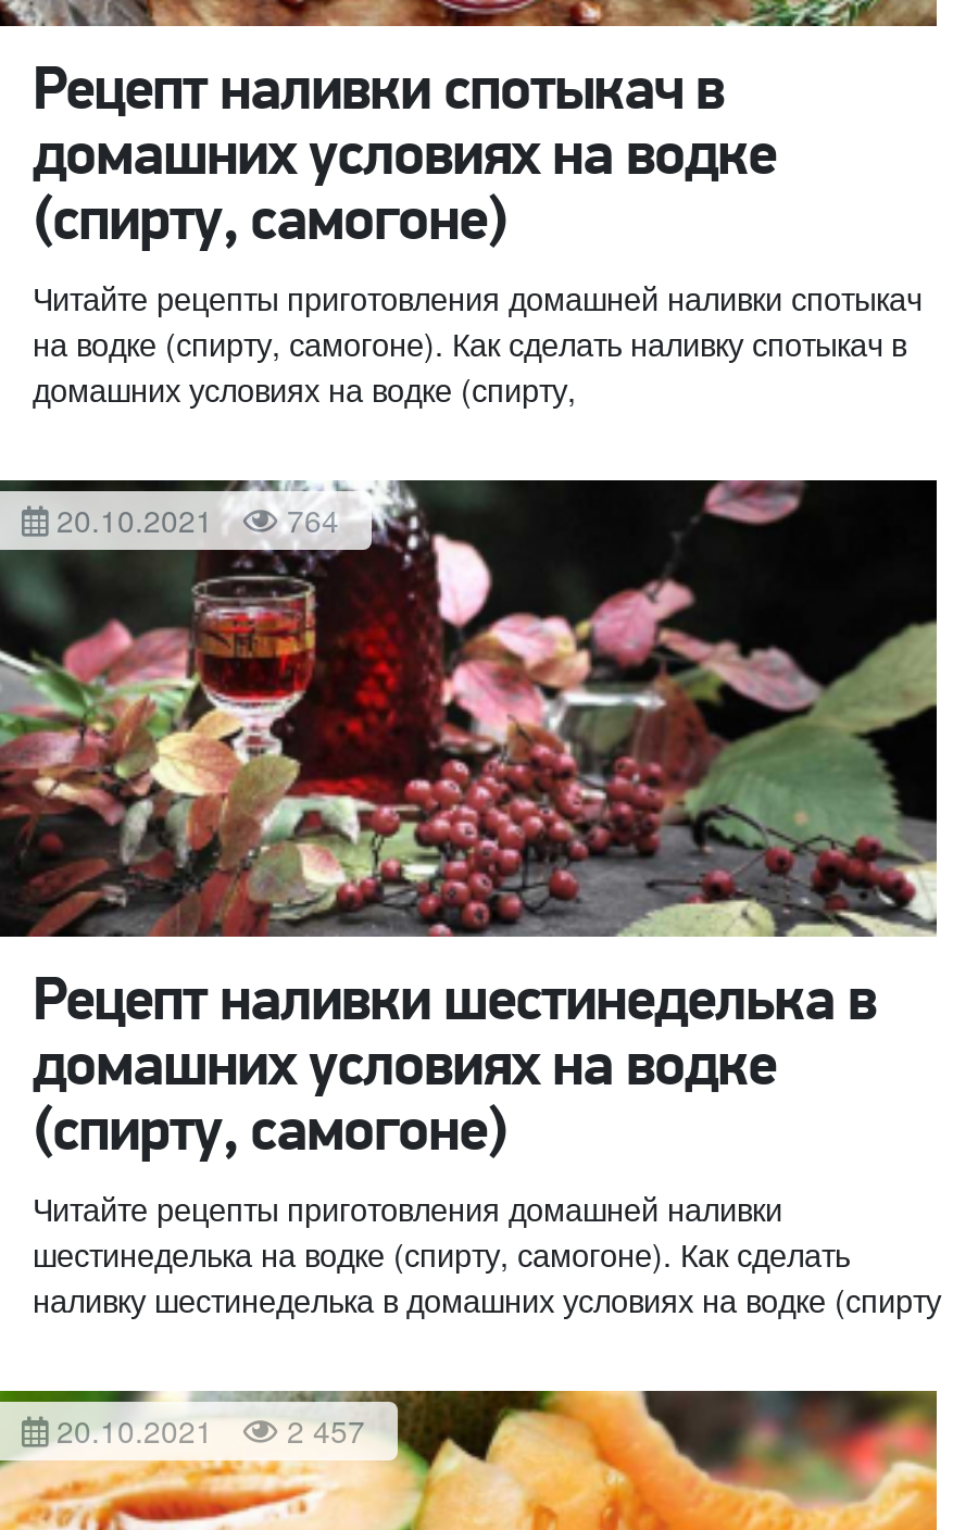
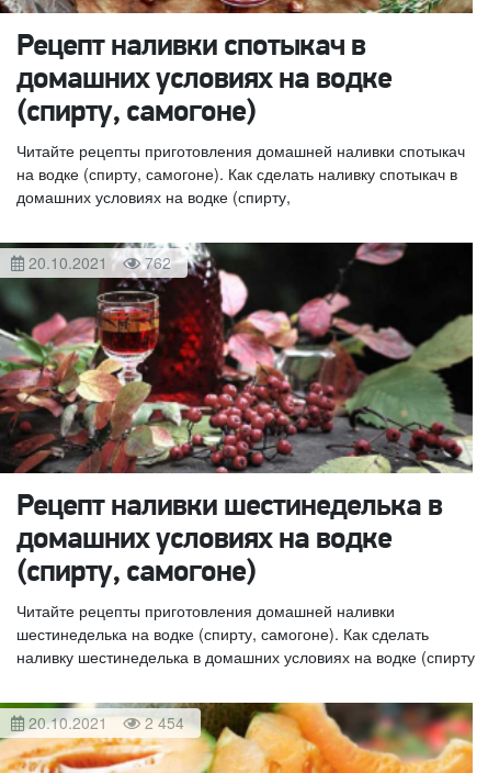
[57,499,339,542] 20.10.2021 764 -> [29,252,171,274] 20.10.2021 762
[57,1409,365,1453] 20.10.2021 2 457 -> [29,712,184,734] 20.10.2021 2 454

